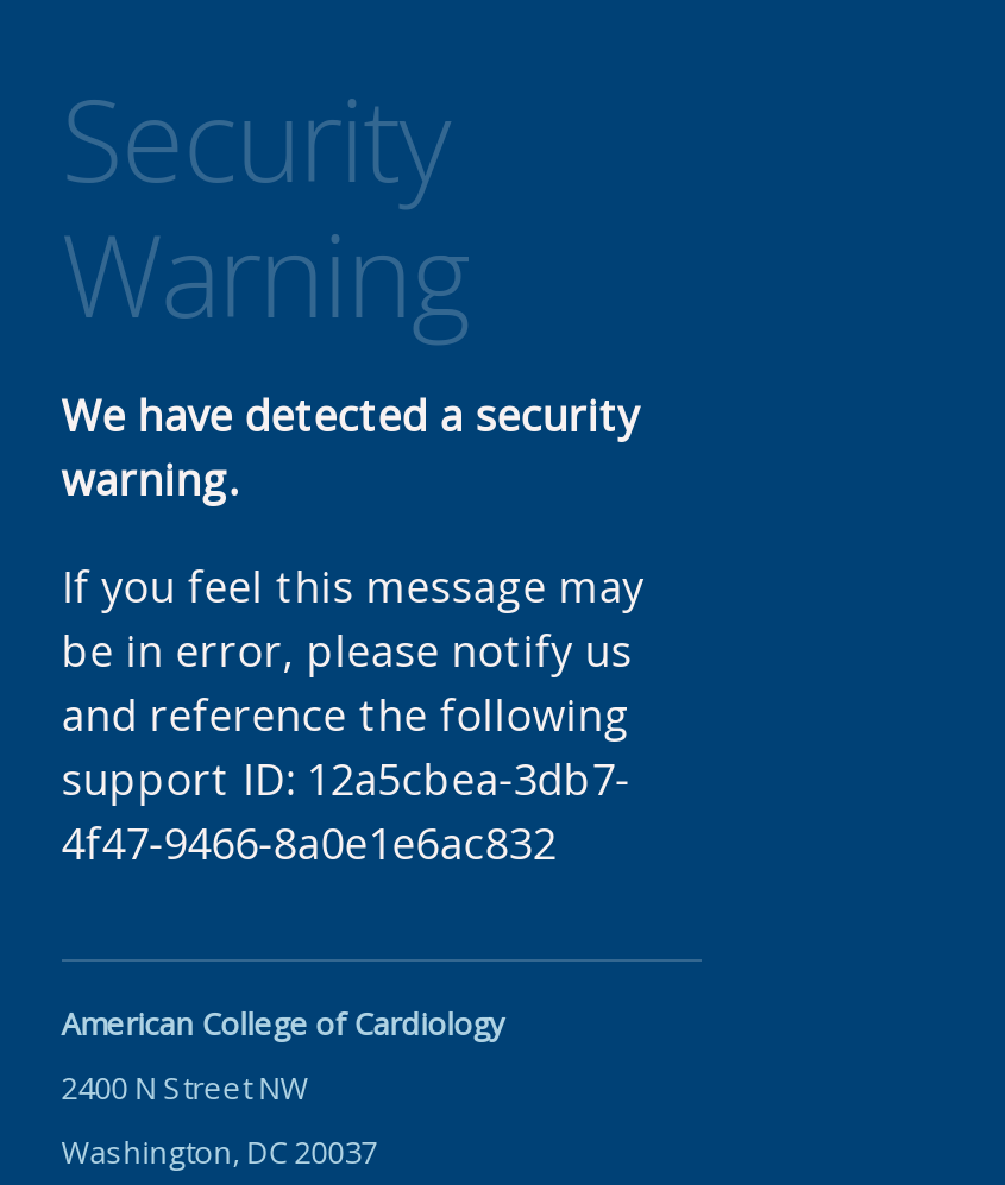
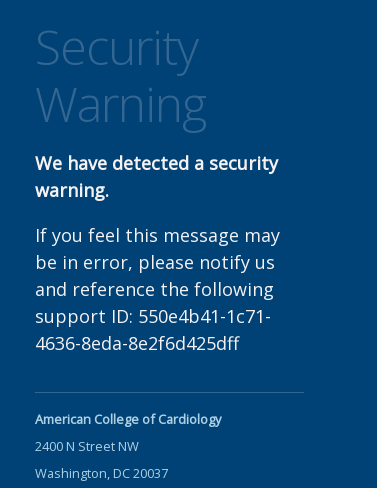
[61,750,630,872] support ID: 12a5cbea-3db7- | 4f47-9466-8a0e1e6ac832 -> [35,304,271,355] support ID: 550e4b41-1c71- | 4636-8eda-8e2f6d425dff

